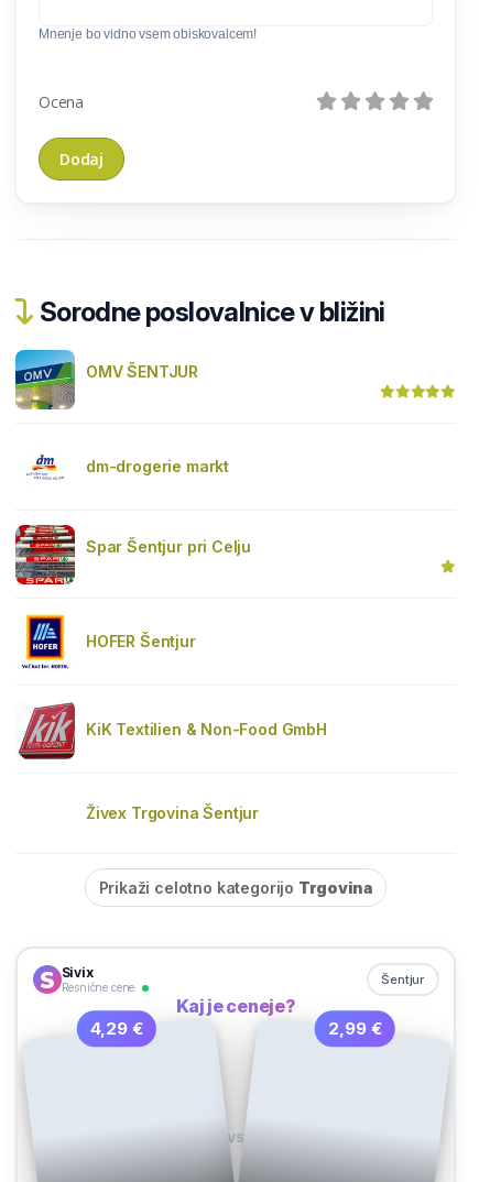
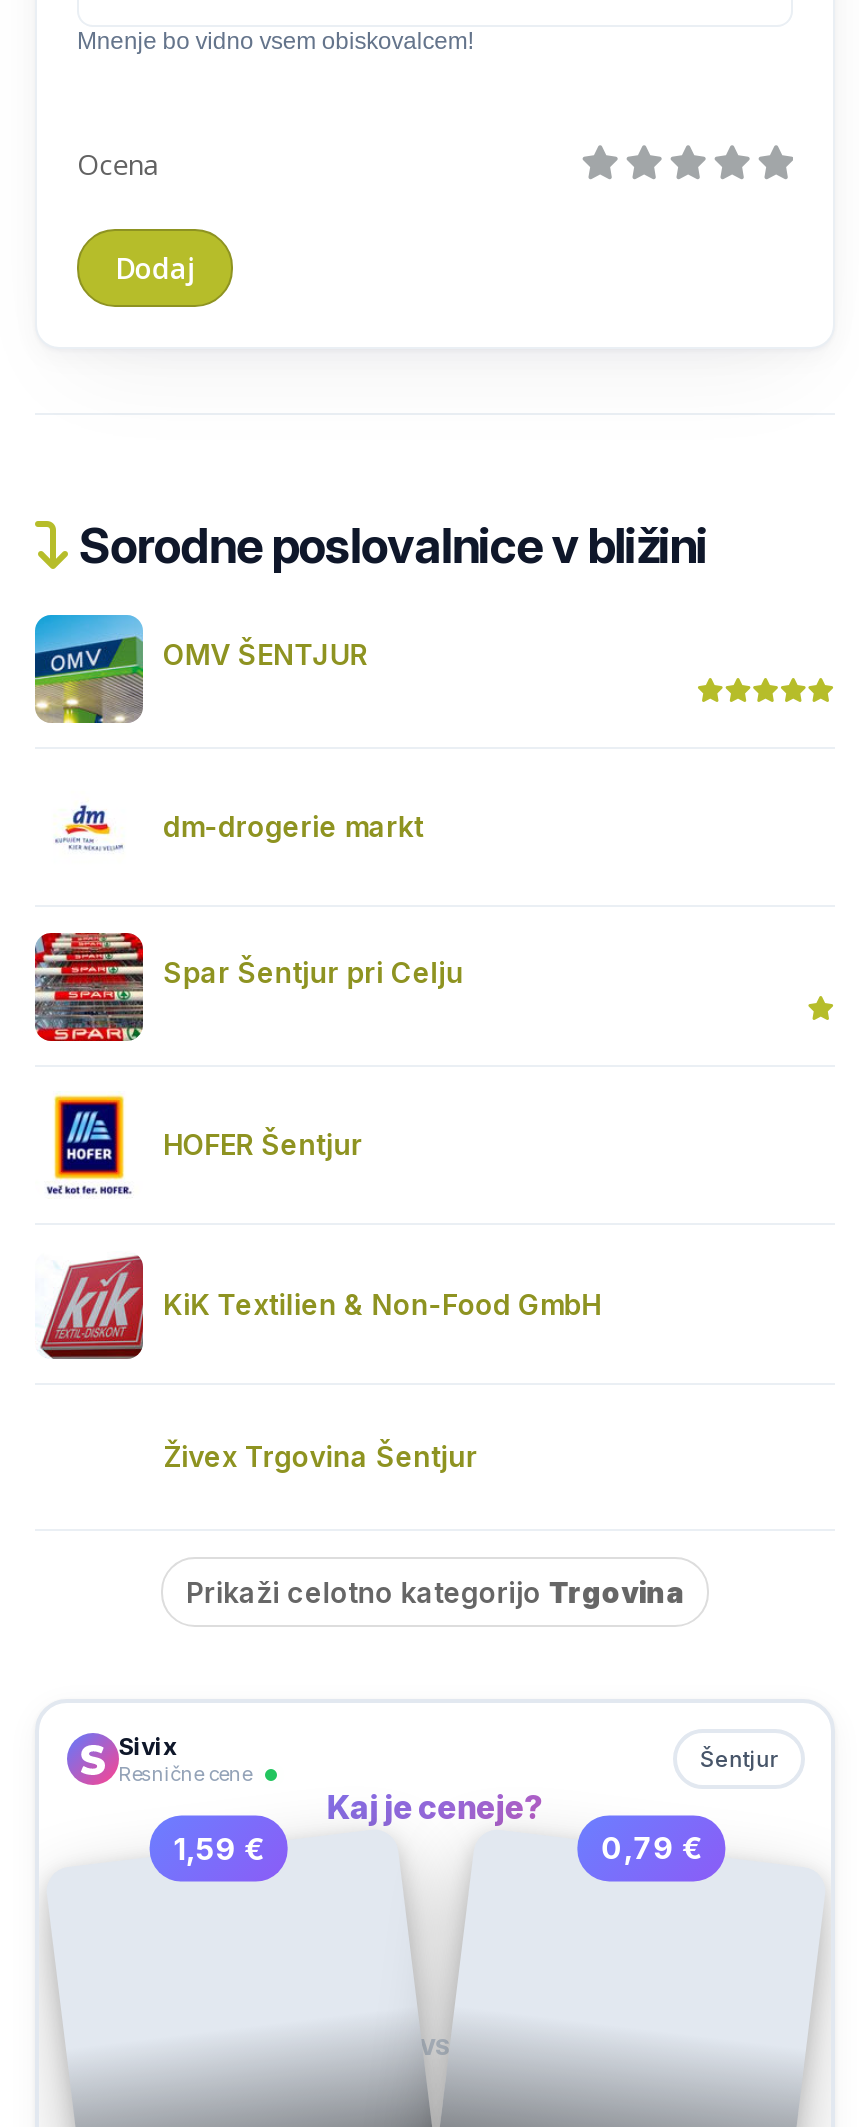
[90,1018,143,1039] 4,29 € -> [173,1829,263,1867] 1,59 €
[328,1018,382,1039] 2,99 € -> [602,1829,702,1867] 0,79 €

